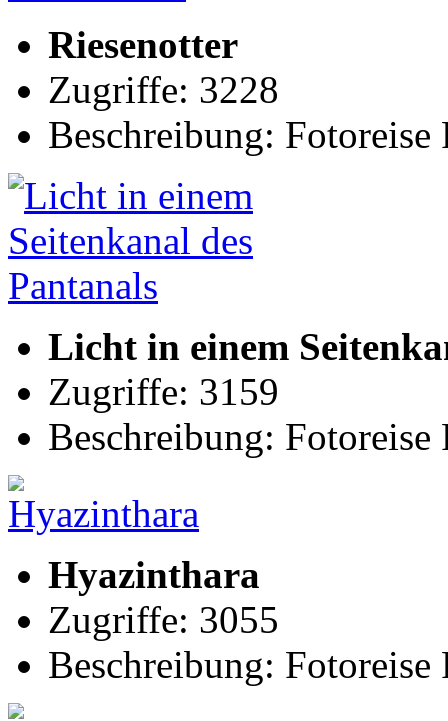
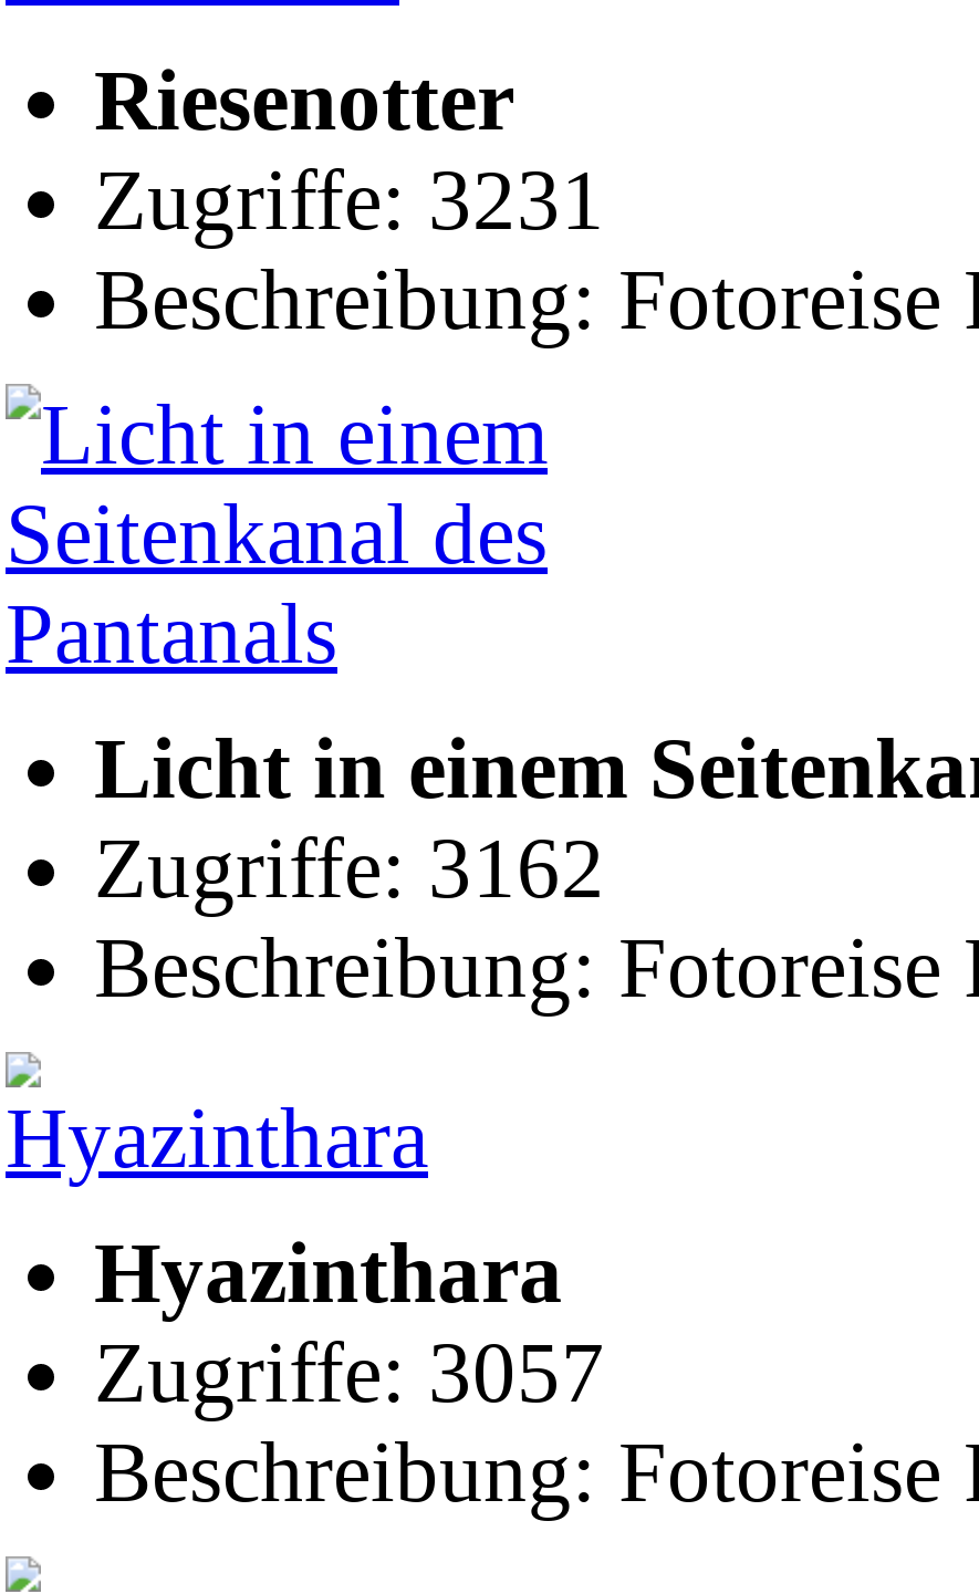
[48,68,279,111] Zugriffe: 3228 -> [94,152,605,247] Zugriffe: 3231
[48,370,279,413] Zugriffe: 3159 -> [94,820,605,915] Zugriffe: 3162
[48,598,279,641] Zugriffe: 3055 -> [94,1325,605,1420] Zugriffe: 3057

